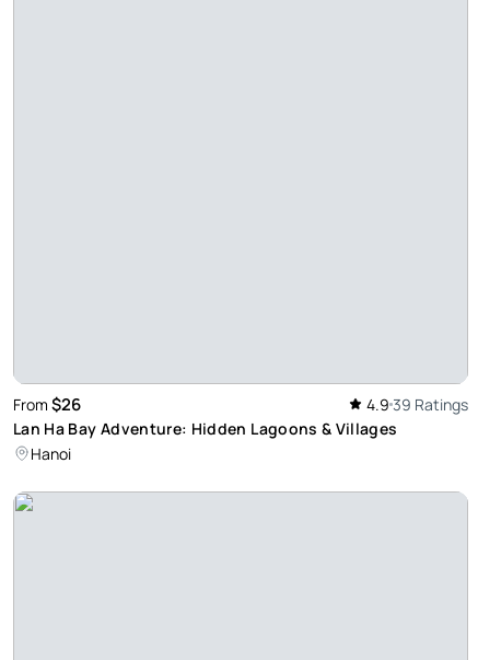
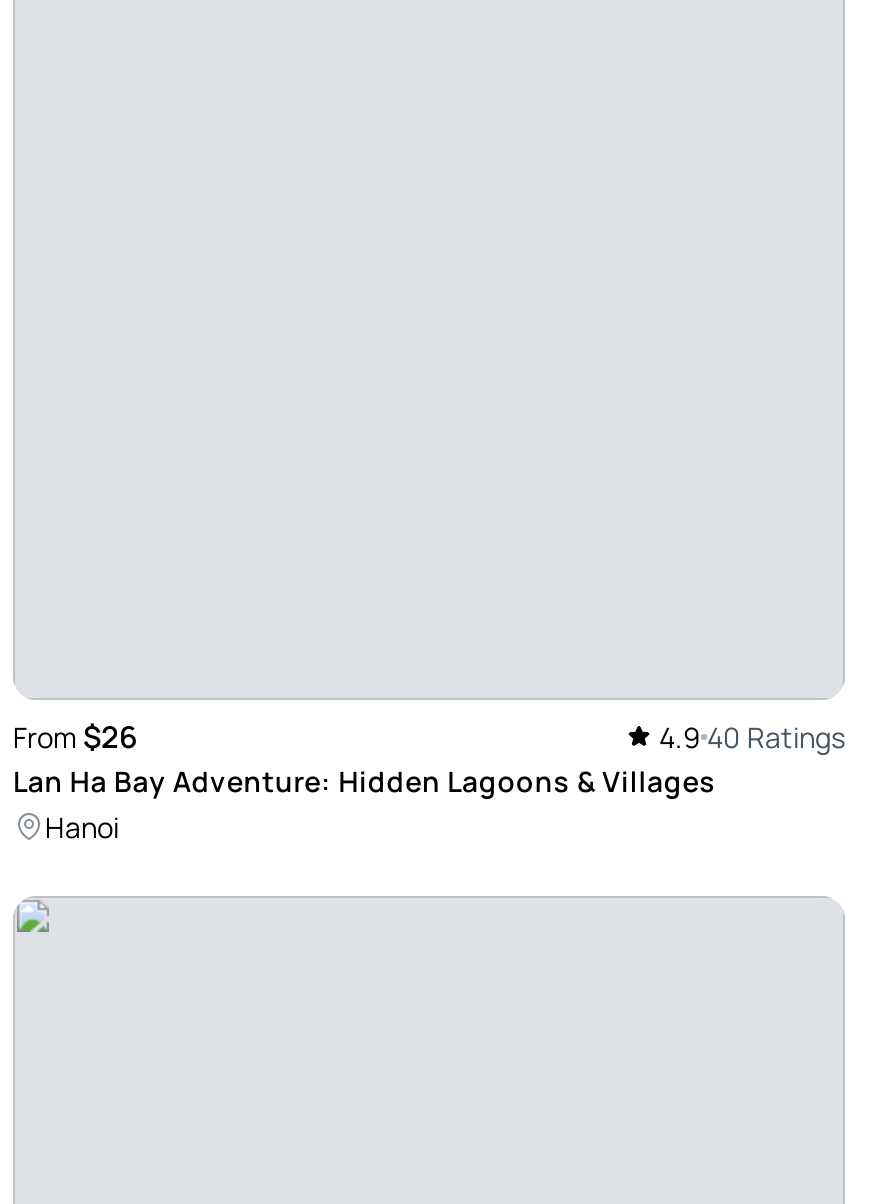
[366,394,468,415] 4.9 39 Ratings -> [659,718,845,756] 4.9 40 Ratings

